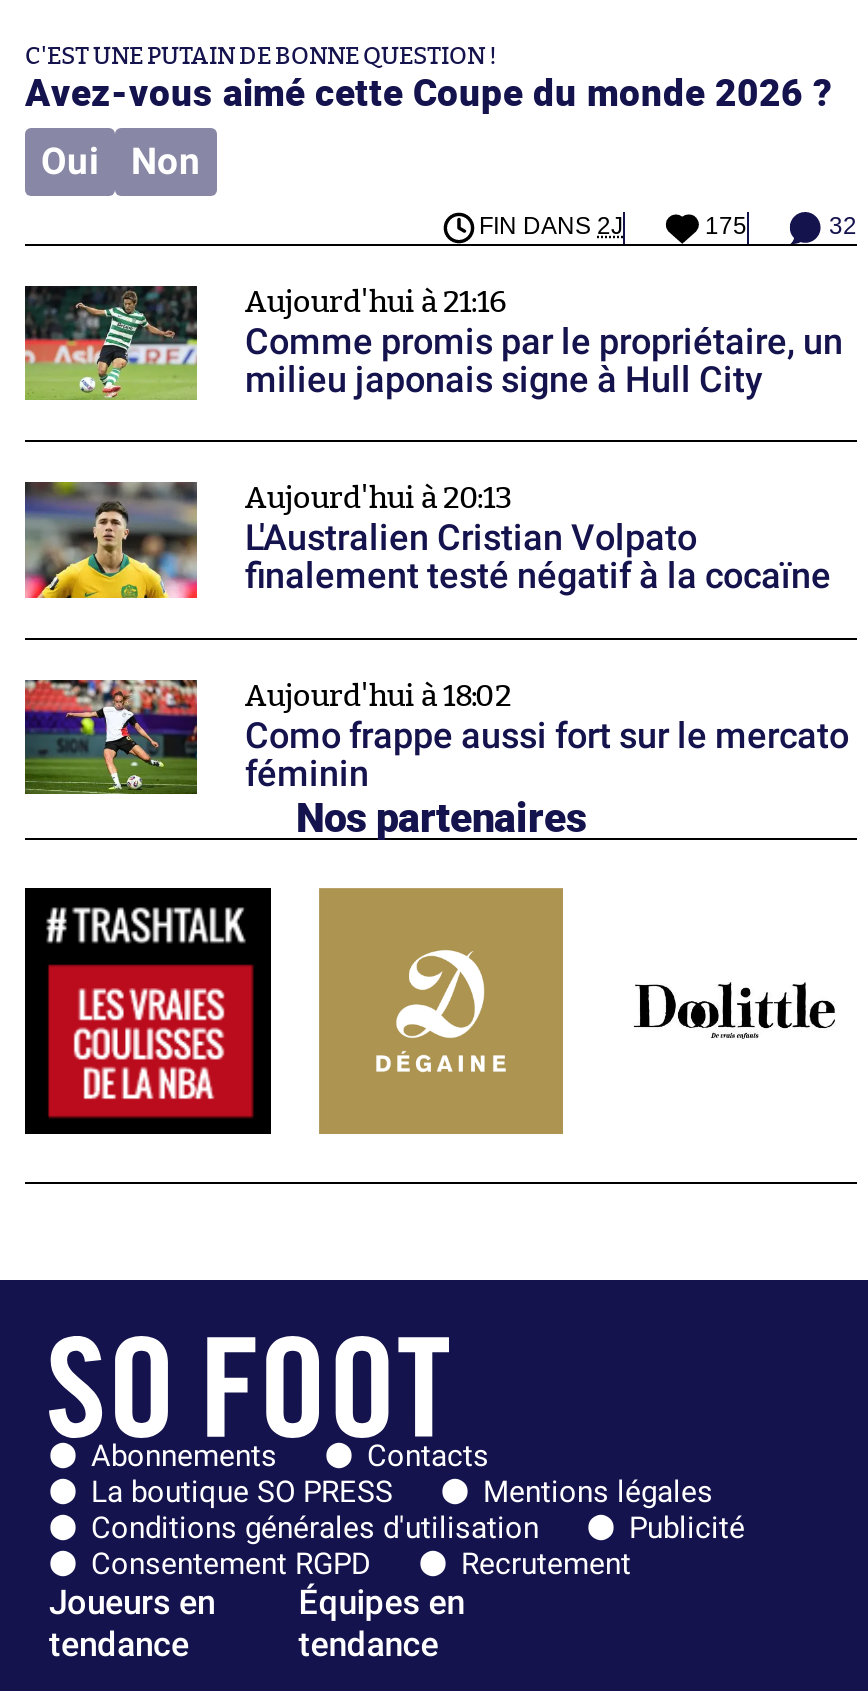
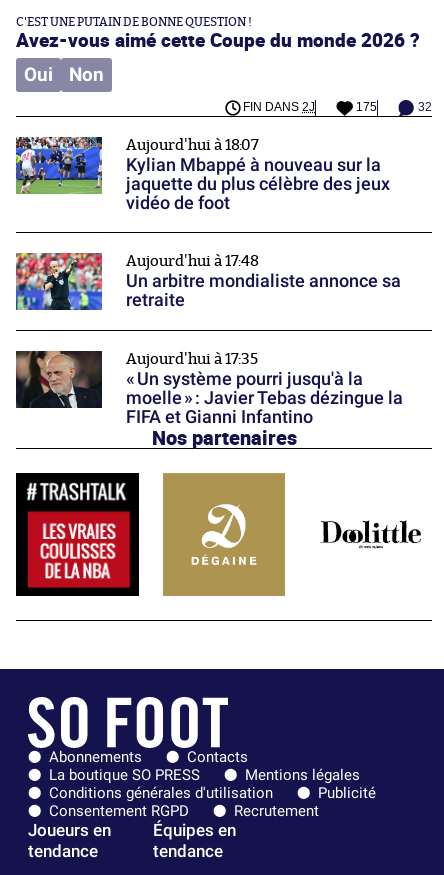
[23,284,843,399] [image] | Aujourd'hui à 21:16 | Comme promis par le propriétaire, un | milieu japonais signe à Hull City -> [15,136,390,213] [image] | Aujourd'hui à 18:07 | Kylian Mbappé à nouveau sur la | jaquette du plus célèbre des jeux | vidéo de foot
[23,476,831,604] [image] | Aujourd'hui à 20:13 | L'Australien Cristian Volpato | finalement testé négatif à la cocaïne -> [15,249,401,314] [image] | Aujourd'hui à 17:48 | Un arbitre mondialiste annonce sa | retraite
[23,672,849,796] [image] | Aujourd'hui à 18:02 | Como frappe aussi fort sur le mercato | féminin -> [15,348,403,427] [image] | Aujourd'hui à 17:35 | « Un système pourri jusqu'à la | moelle » : Javier Tebas dézingue la | FIFA et Gianni Infantino

